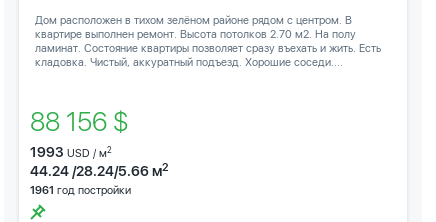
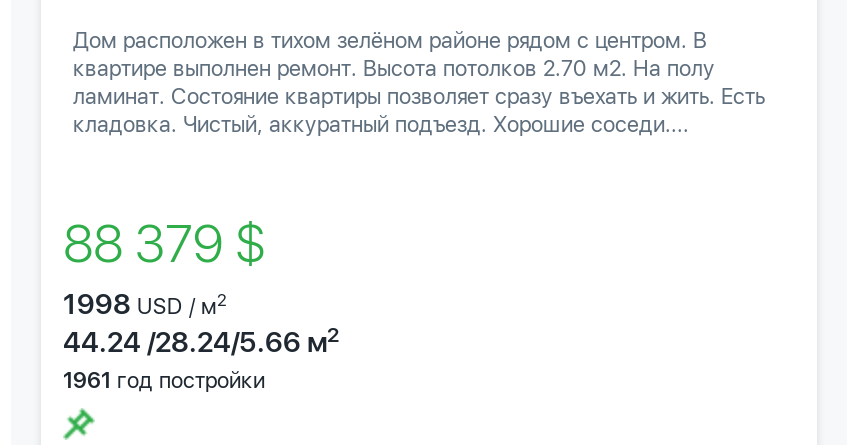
[30,106,140,137] 88 156 $ -> [63,212,289,274] 88 379 $
[30,144,112,160] 1993 USD / м2 -> [63,288,227,320] 1998 USD / м2

